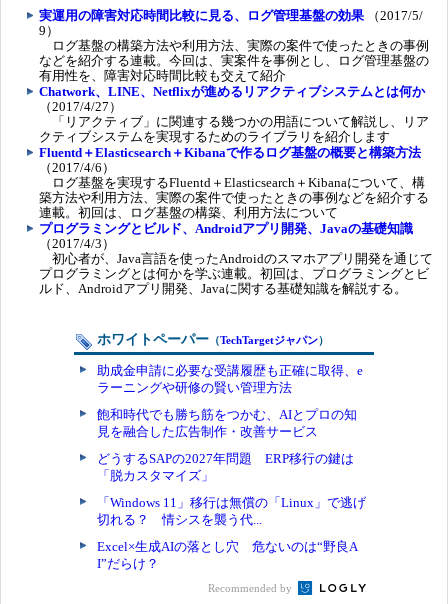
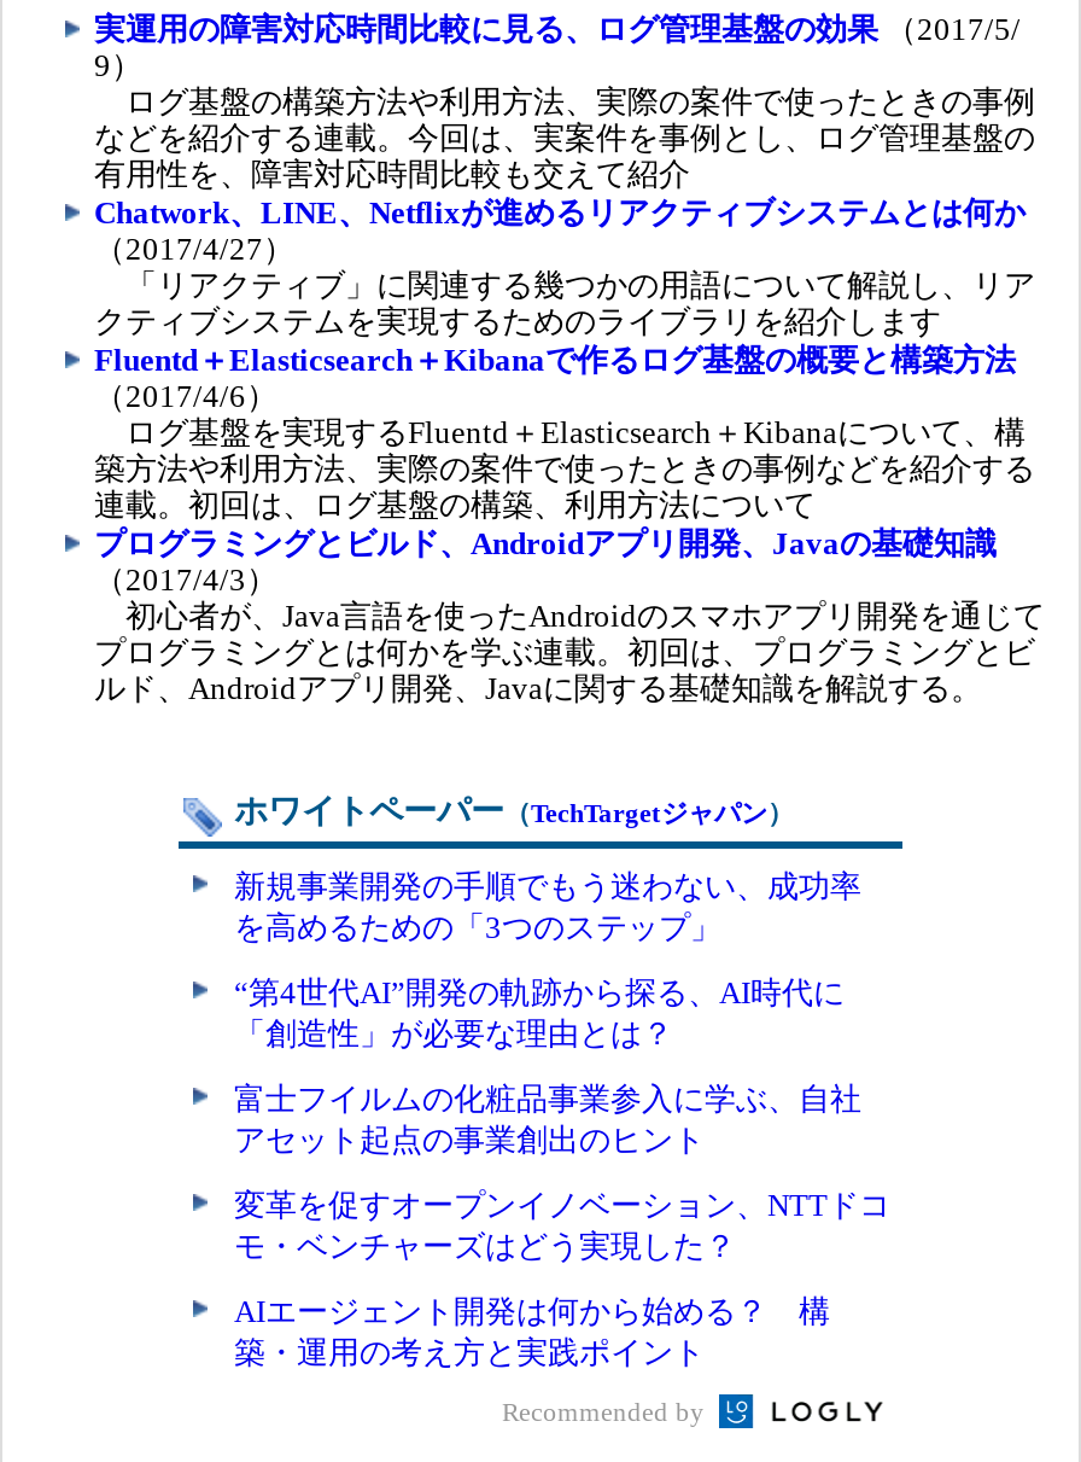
[97,363,363,395] 助成金申請に必要な受講履歴も正確に取得、e | ラーニングや研修の賢い管理方法 -> [234,868,861,945] 新規事業開発の手順でもう迷わない、成功率 | を高めるための「3つのステップ」
[97,407,357,439] 飽和時代でも勝ち筋をつかむ、AIとプロの知 | 見を融合した広告制作・改善サービス -> [234,974,845,1052] “第4世代AI”開発の軌跡から探る、AI時代に | 「創造性」が必要な理由とは？
[97,451,354,483] どうするSAPの2027年問題 ERP移行の鍵は | 「脱カスタマイズ」 -> [234,1081,861,1158] 富士フイルムの化粧品事業参入に学ぶ、自社 | アセット起点の事業創出のヒント
[97,495,366,527] 「Windows 11」移行は無償の「Linux」で逃げ | 切れる？ 情シスを襲う代... -> [234,1187,890,1264] 変革を促すオープンイノベーション、NTTドコ | モ・ベンチャーズはどう実現した？
[97,539,358,571] Excel×生成AIの落とし穴 危ないのは“野良A | I”だらけ？ -> [234,1293,830,1370] AIエージェント開発は何から始める？ 構 | 築・運用の考え方と実践ポイント

